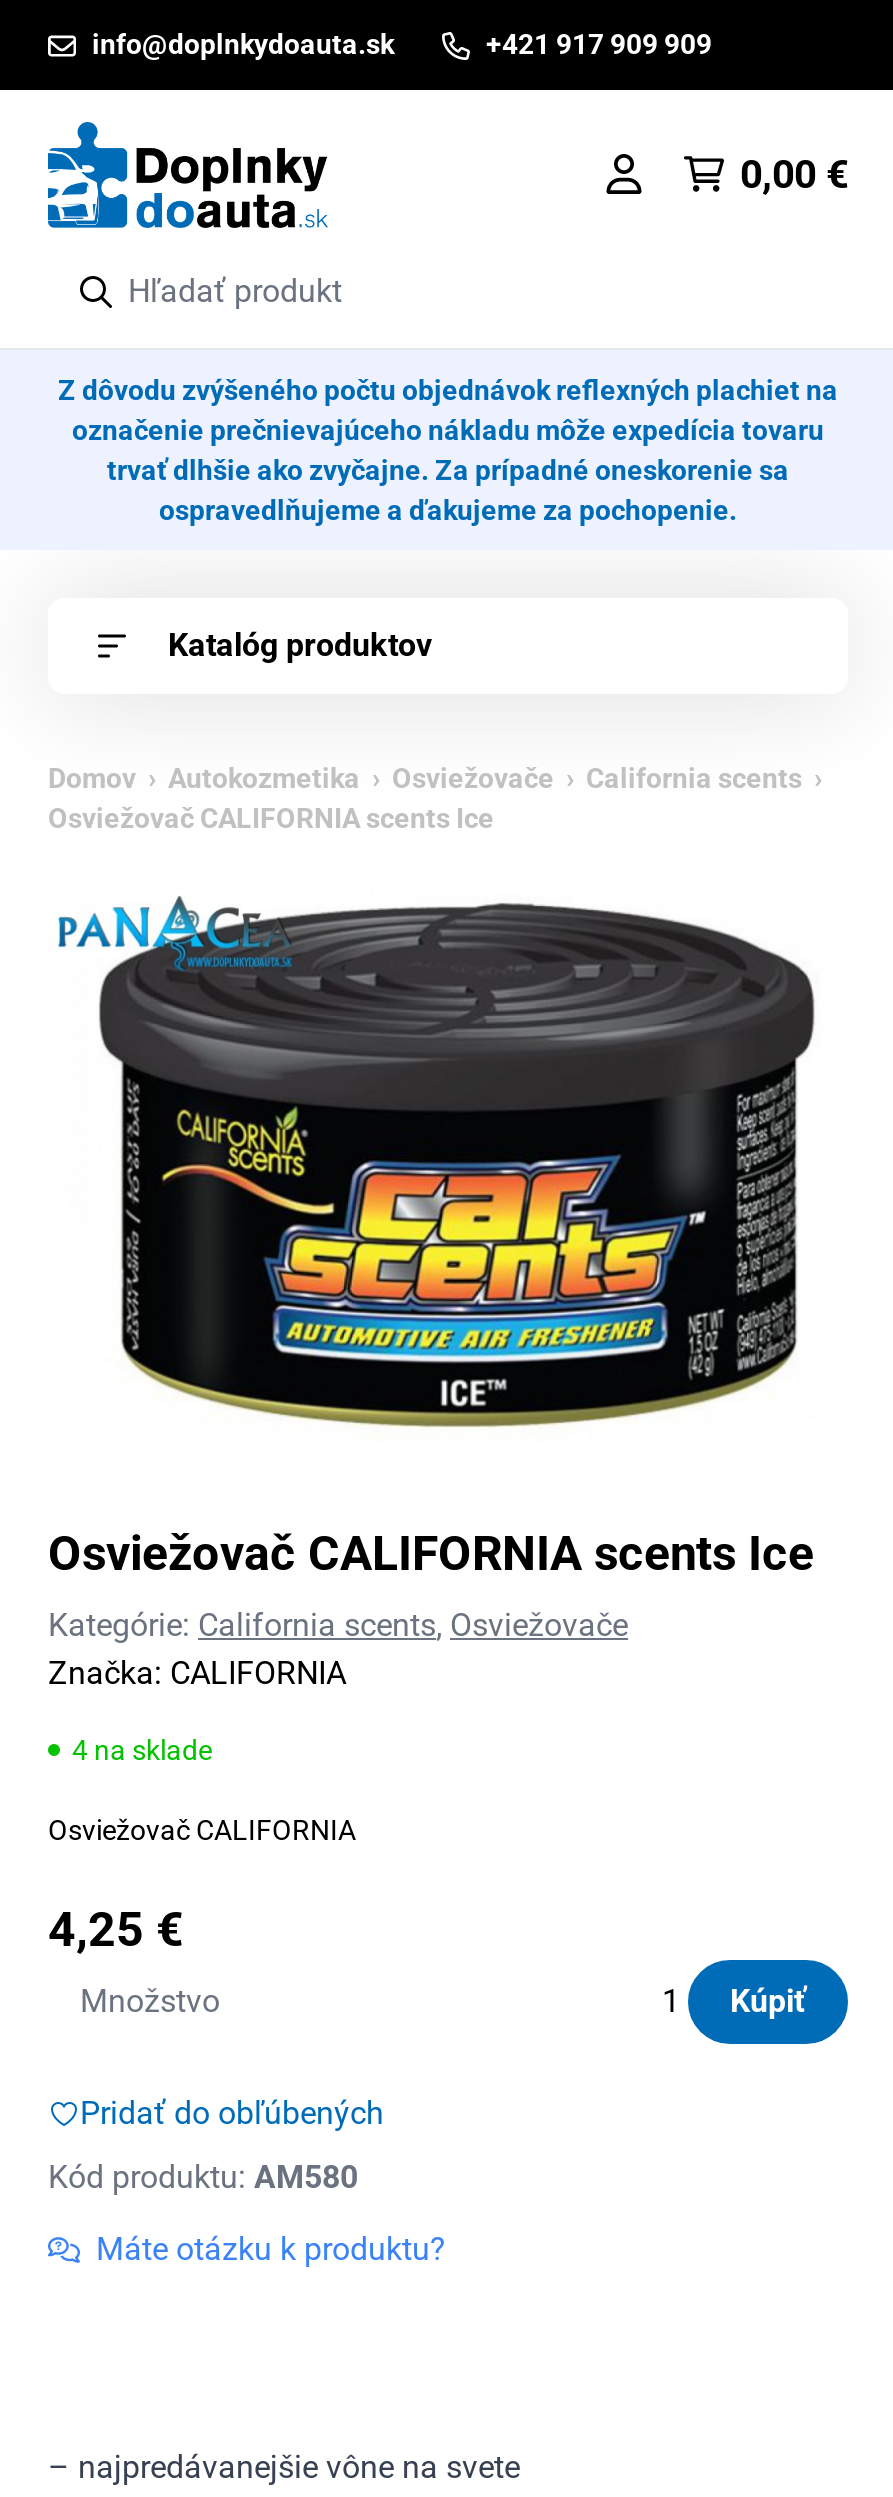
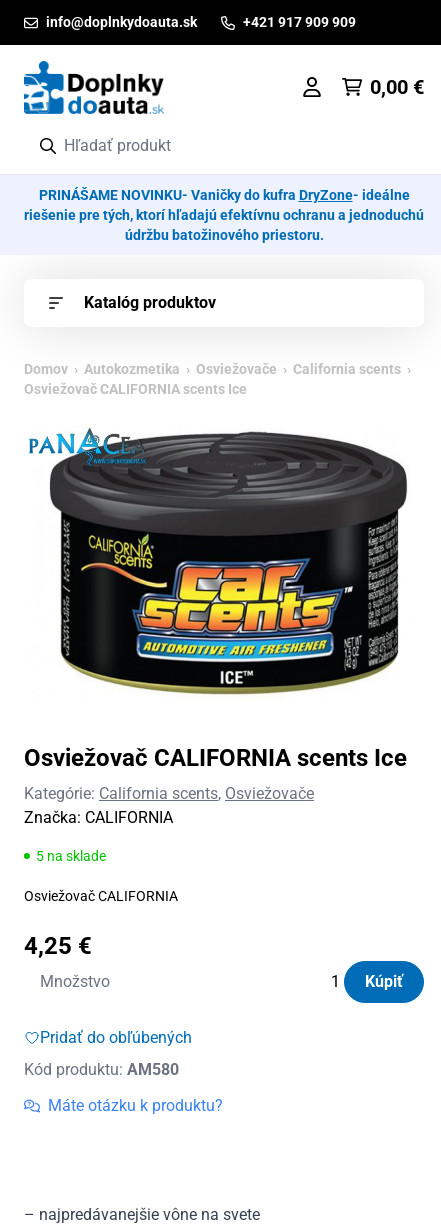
[58,373,838,525] Z dôvodu zvýšeného počtu objednávok reflexných plachiet na | označenie prečnievajúceho nákladu môže expedícia tovaru | trvať dlhšie ako zvyčajne. Za prípadné oneskorenie sa | ospravedlňujeme a ďakujeme za pochopenie. -> [24,187,424,243] PRINÁŠAME NOVINKU- Vaničky do kufra DryZone- ideálne | riešenie pre tých, ktorí hľadajú efektívnu ochranu a jednoduchú | údržbu batožinového priestoru.
[72,1735,212,1767] 4 na sklade -> [36,847,106,863] 5 na sklade

